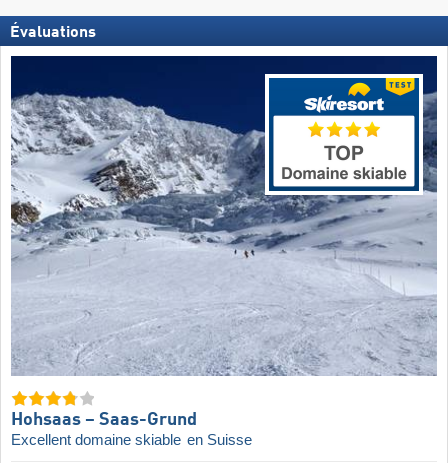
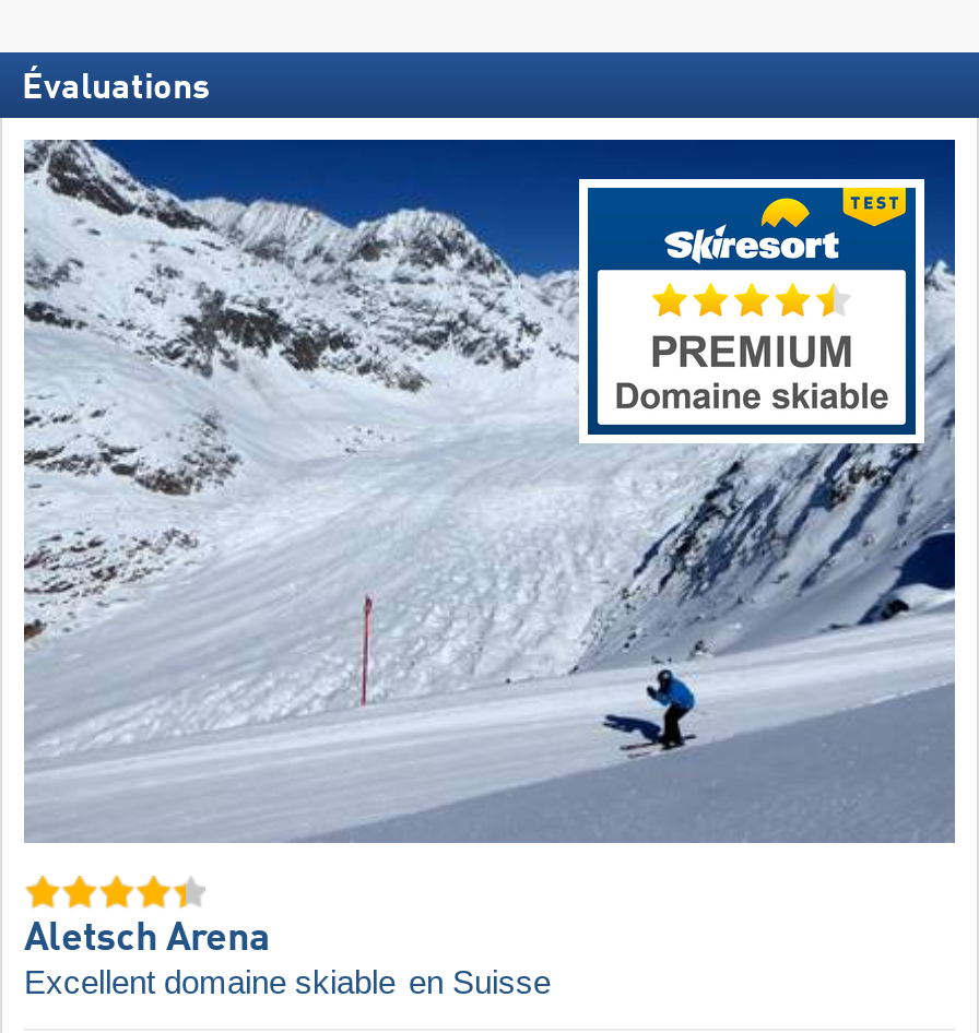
[10,56,438,429] [image] | Hohsaas – Saas-Grund -> [22,140,955,959] [image] | Aletsch Arena

